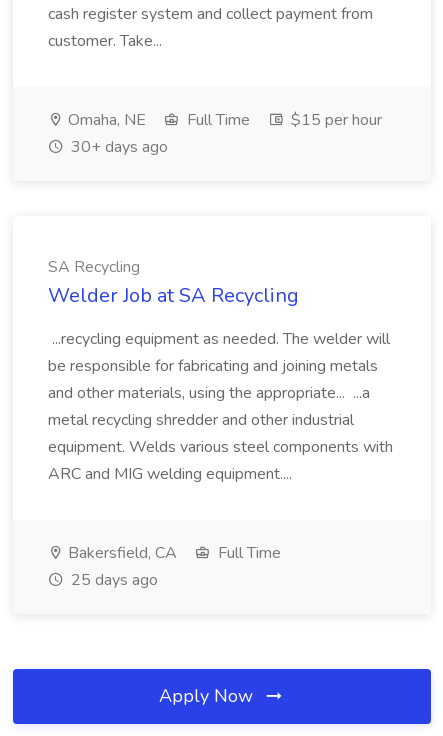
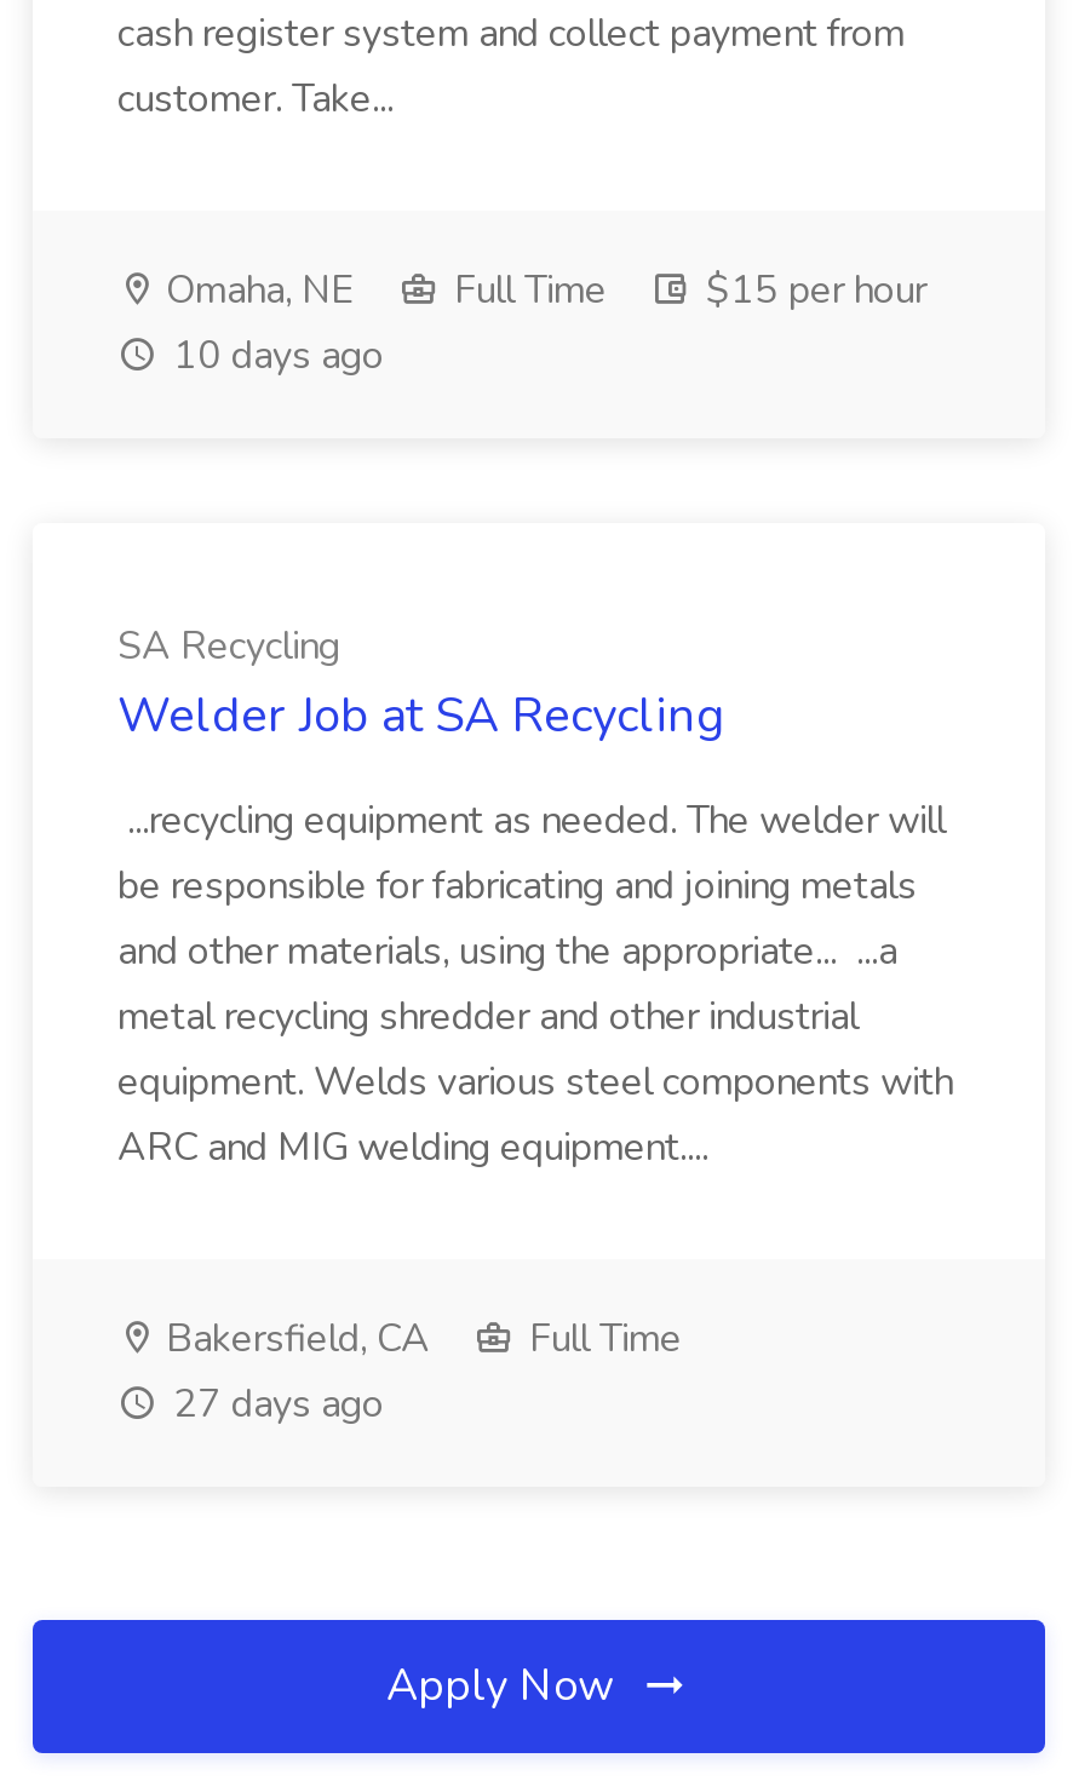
[67,136,168,158] 30+ days ago -> [163,329,384,383] 10 days ago
[67,569,158,591] 25 days ago -> [163,1378,384,1431] 27 days ago

